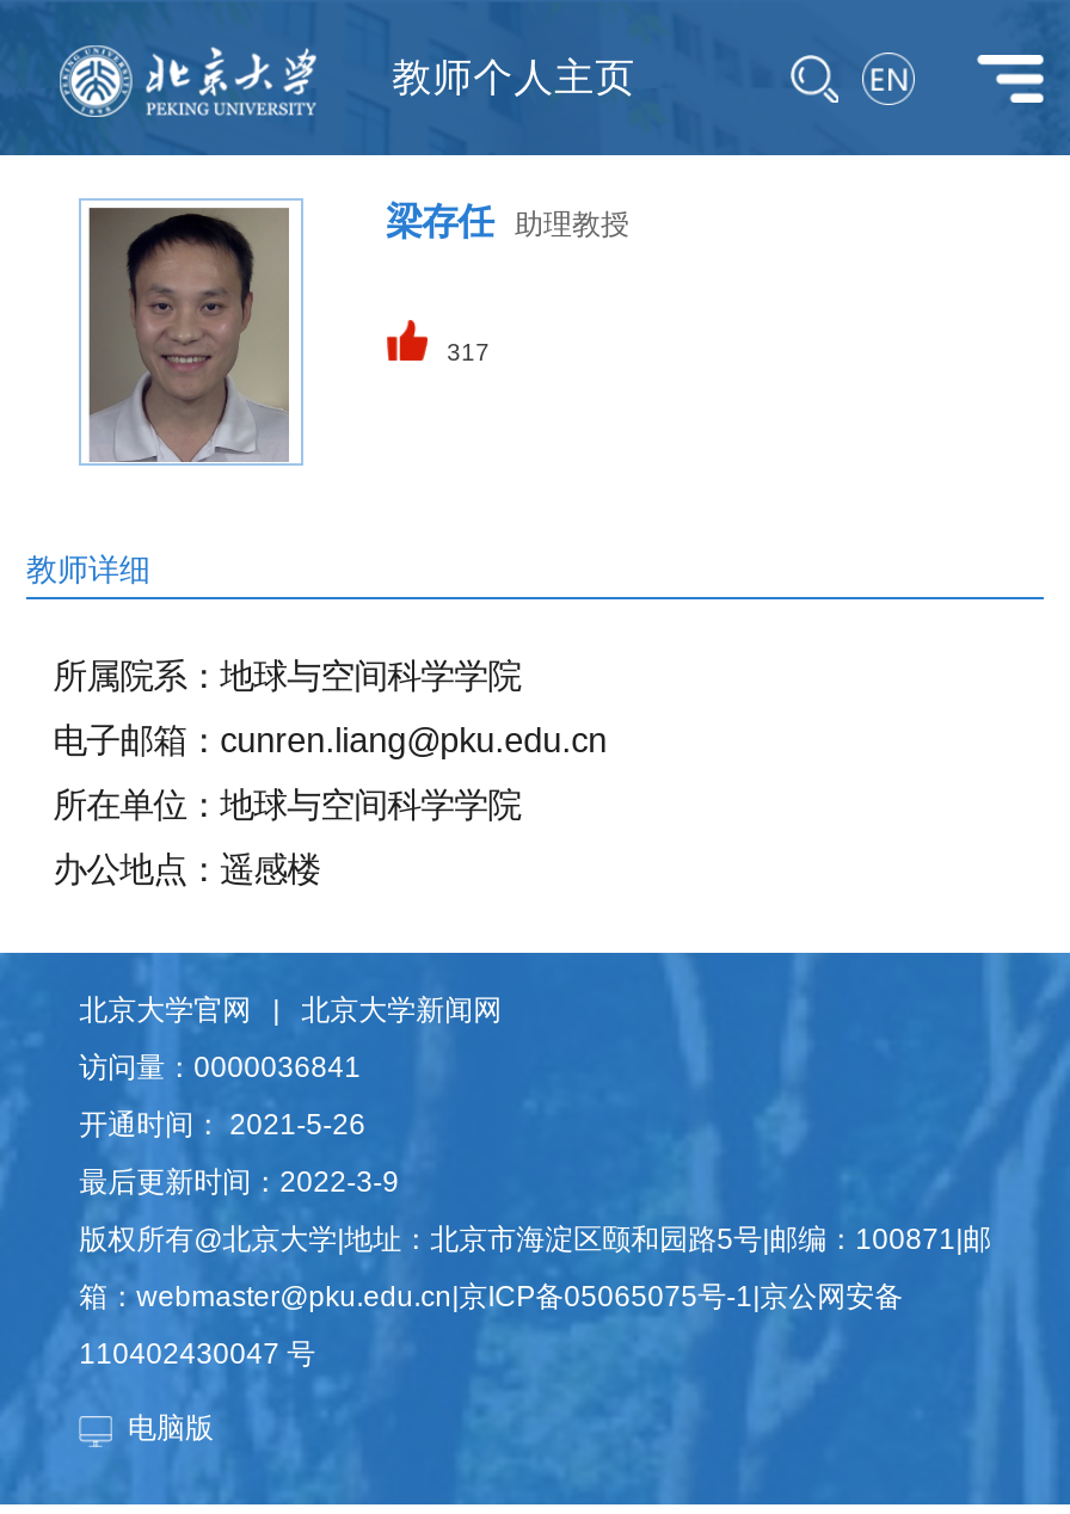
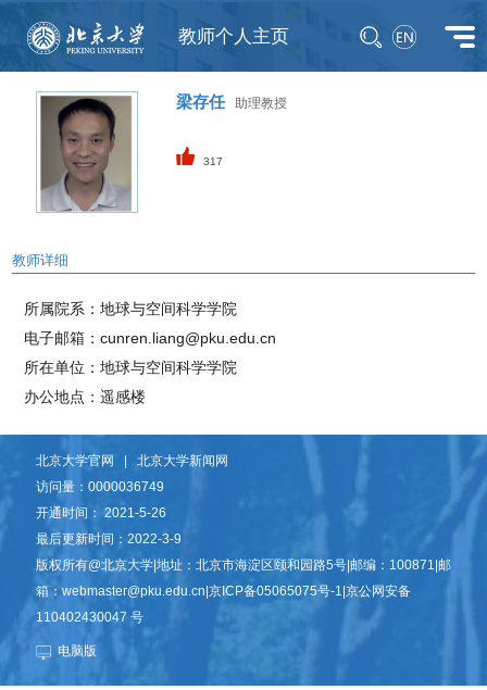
[79,1052,361,1085] 访问量：0000036841 -> [36,480,164,495] 访问量：0000036749

